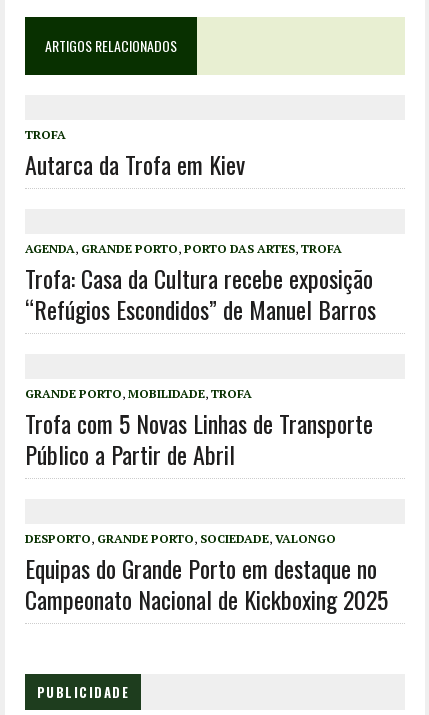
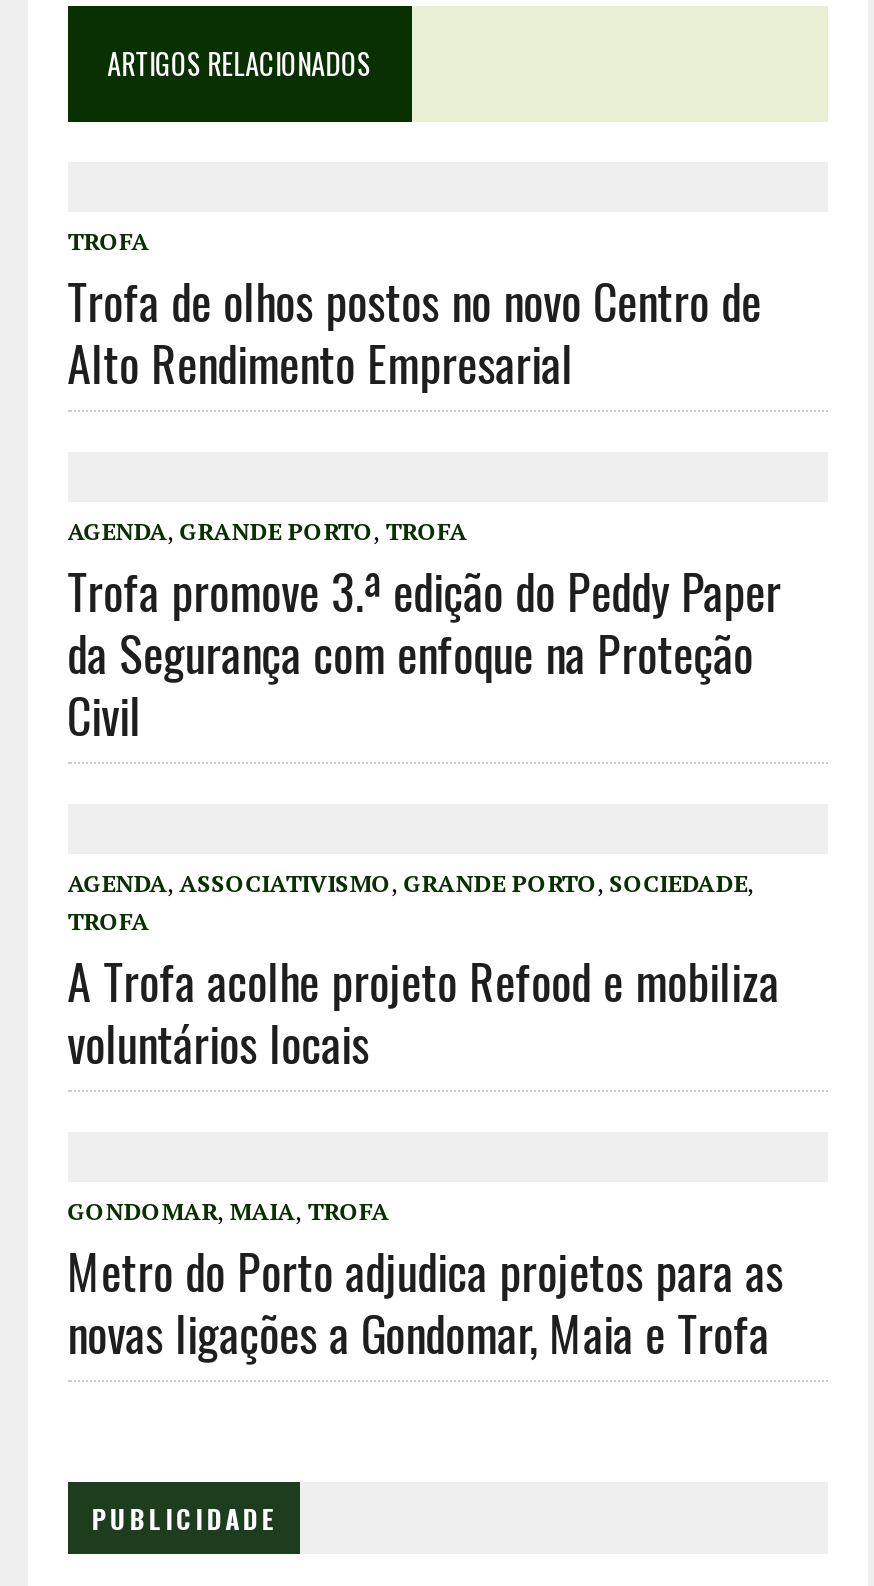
[25,146,245,182] Autarca da Trofa em Kiev -> [67,265,761,399] Trofa de olhos postos no novo Centro de | Alto Rendimento Empresarial
[25,241,376,327] AGENDA, GRANDE PORTO, PORTO DAS ARTES, TROFA | Trofa: Casa da Cultura recebe exposição | “Refúgios Escondidos” de Manuel Barros -> [67,517,781,751] AGENDA, GRANDE PORTO, TROFA | Trofa promove 3.ª edição do Peddy Paper | da Segurança com enfoque na Proteção | Civil
[25,386,373,472] GRANDE PORTO, MOBILIDADE, TROFA | Trofa com 5 Novas Linhas de Transporte | Público a Partir de Abril -> [67,869,779,1079] AGENDA, ASSOCIATIVISMO, GRANDE PORTO, SOCIEDADE, | TROFA | A Trofa acolhe projeto Refood e mobiliza | voluntários locais
[25,531,388,617] DESPORTO, GRANDE PORTO, SOCIEDADE, VALONGO | Equipas do Grande Porto em destaque no | Campeonato Nacional de Kickboxing 2025 -> [67,1197,783,1369] GONDOMAR, MAIA, TROFA | Metro do Porto adjudica projetos para as | novas ligações a Gondomar, Maia e Trofa

